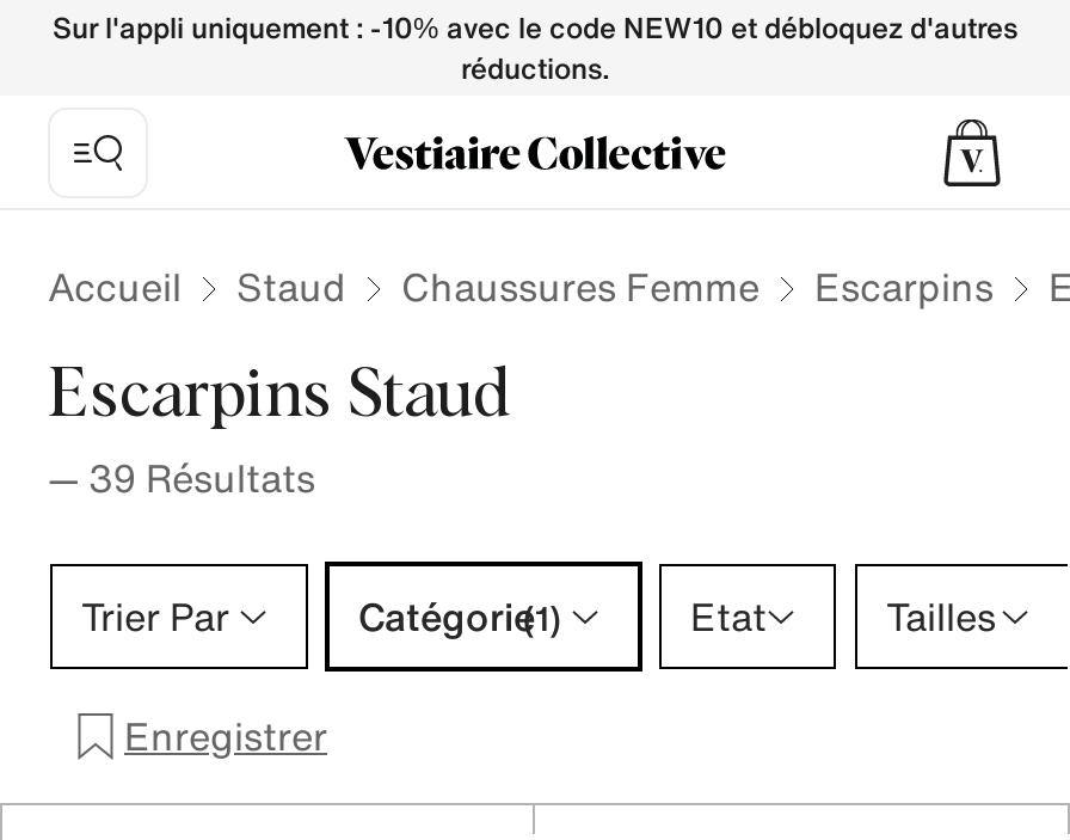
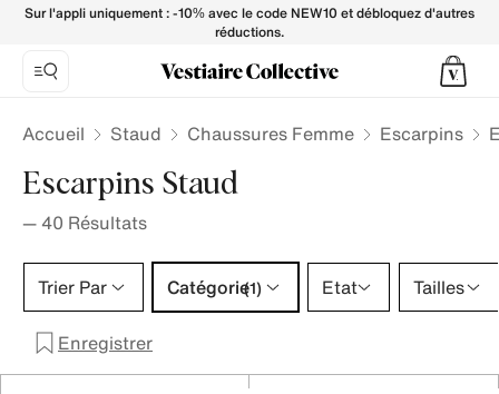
[48,449,315,507] — 39 Résultats -> [22,209,147,236] — 40 Résultats

